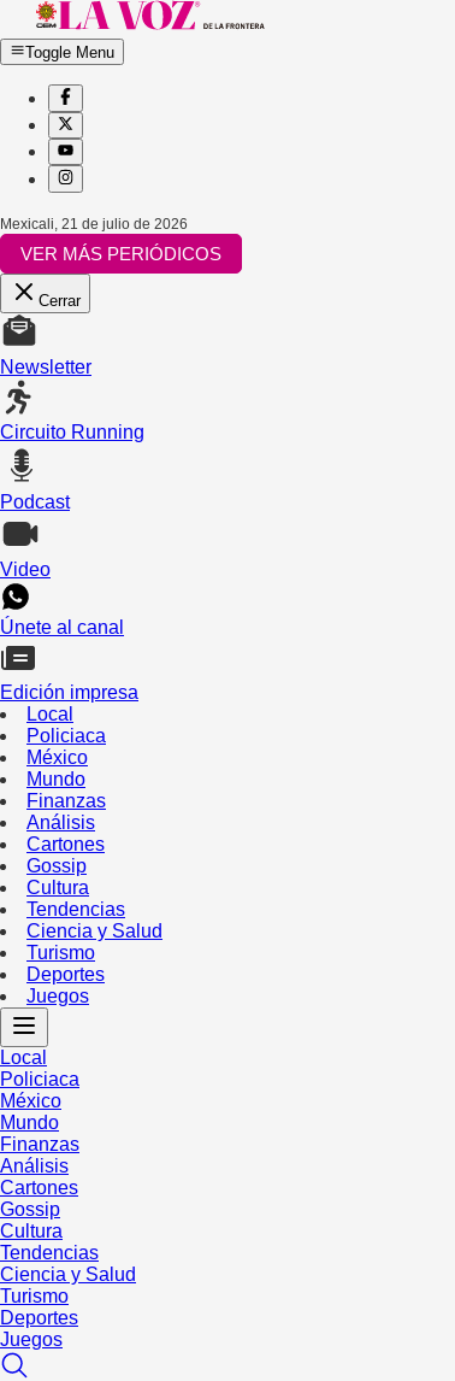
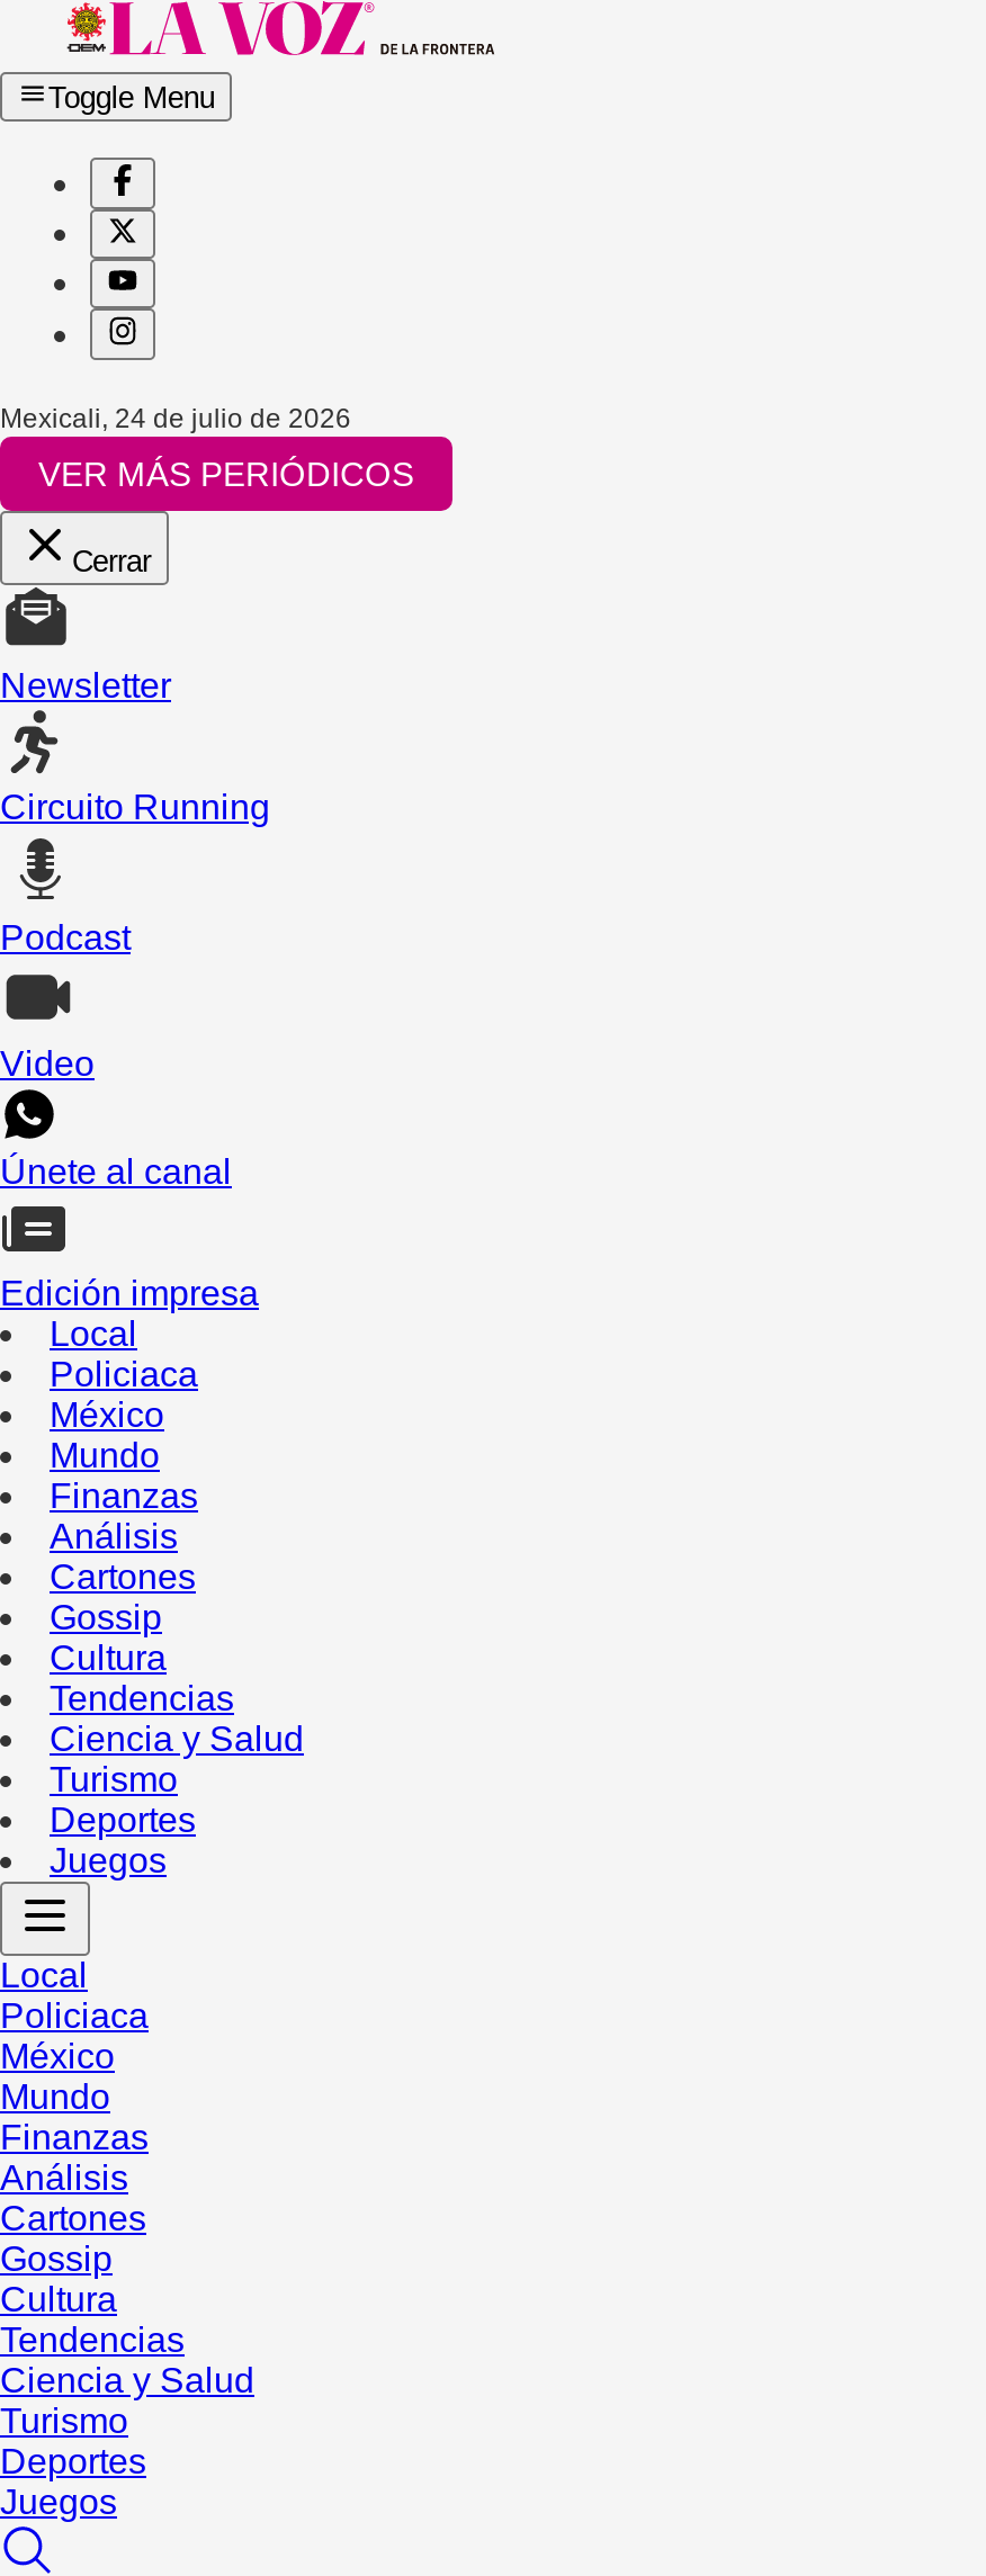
[0,215,188,232] Mexicali, 21 de julio de 2026 -> [0,402,351,433] Mexicali, 24 de julio de 2026

